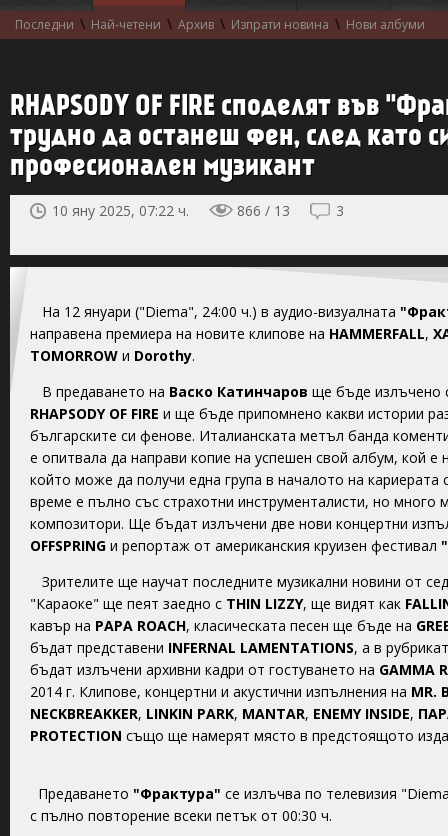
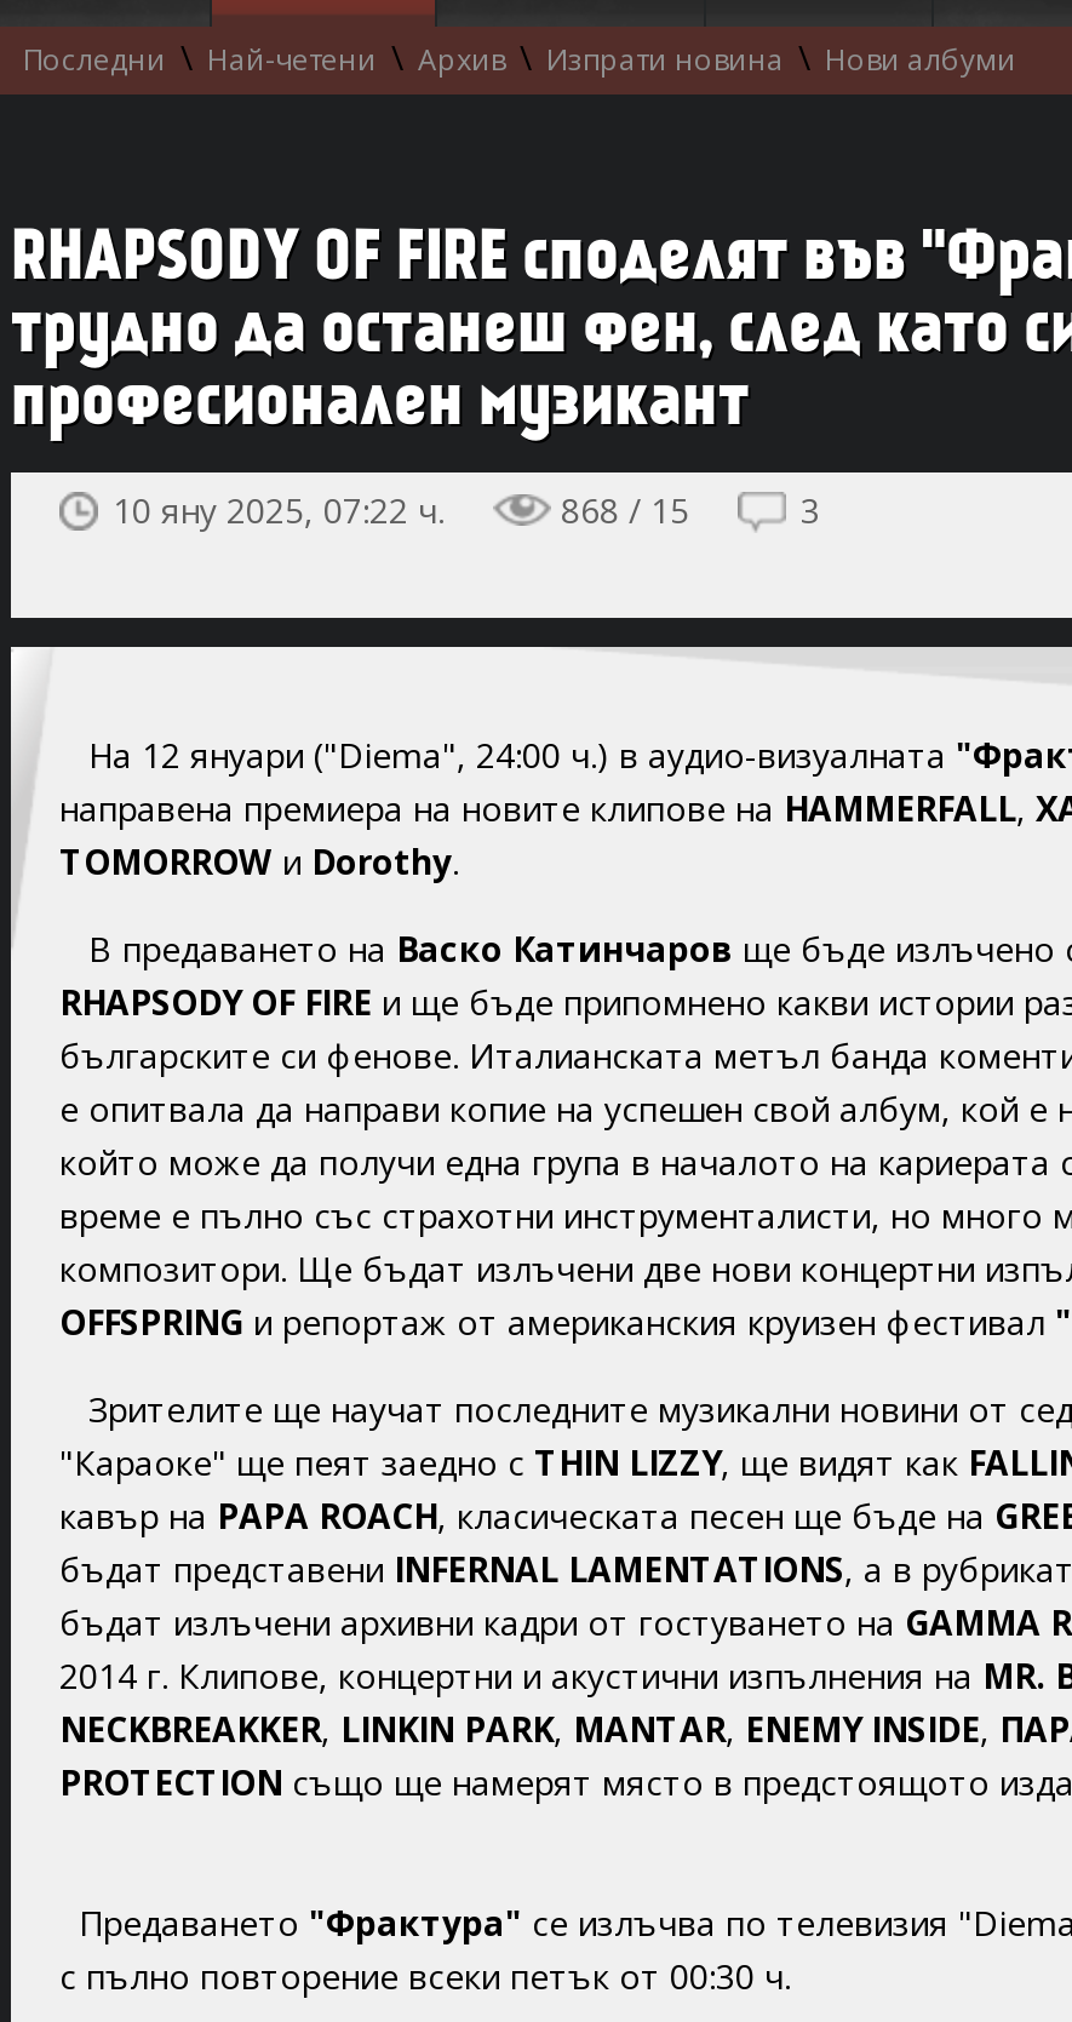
[237,201,290,220] 866 / 13 -> [561,488,689,534] 868 / 15

